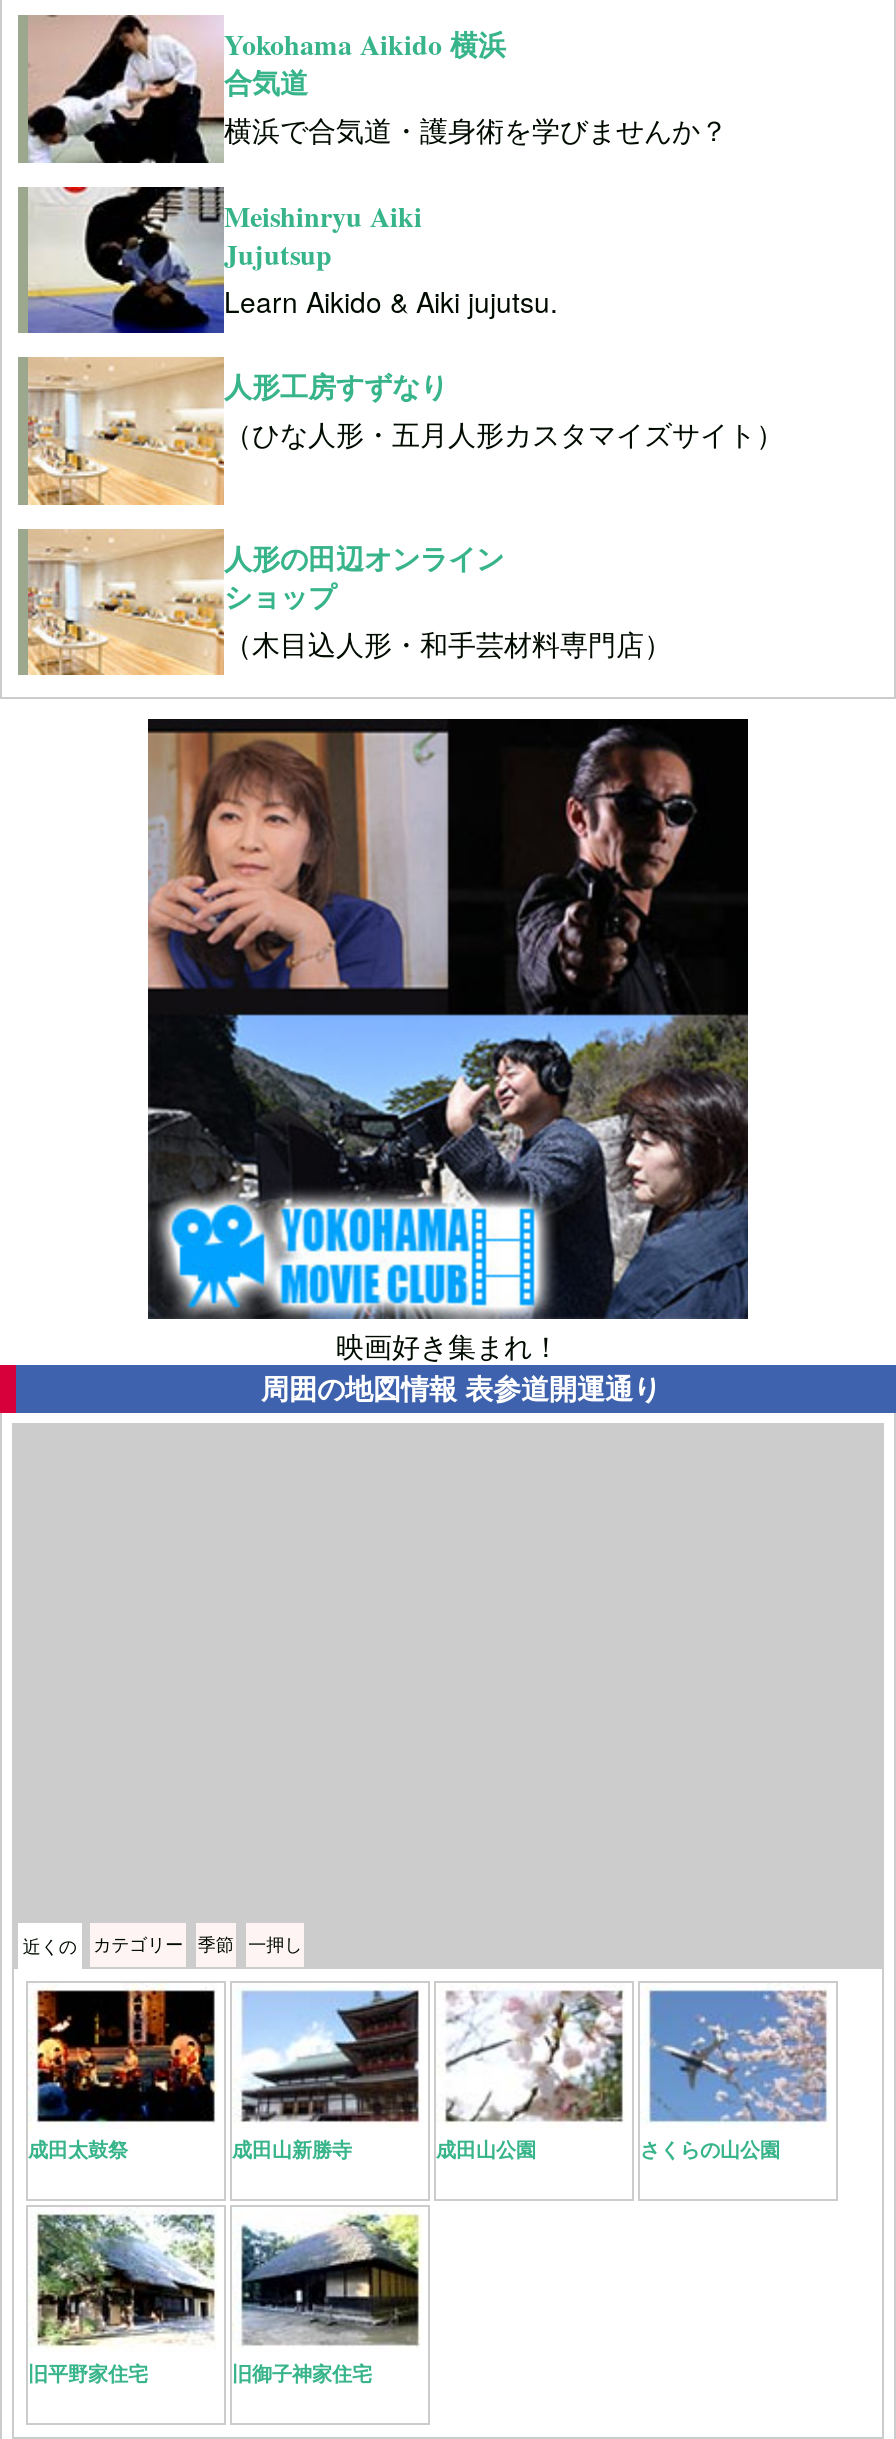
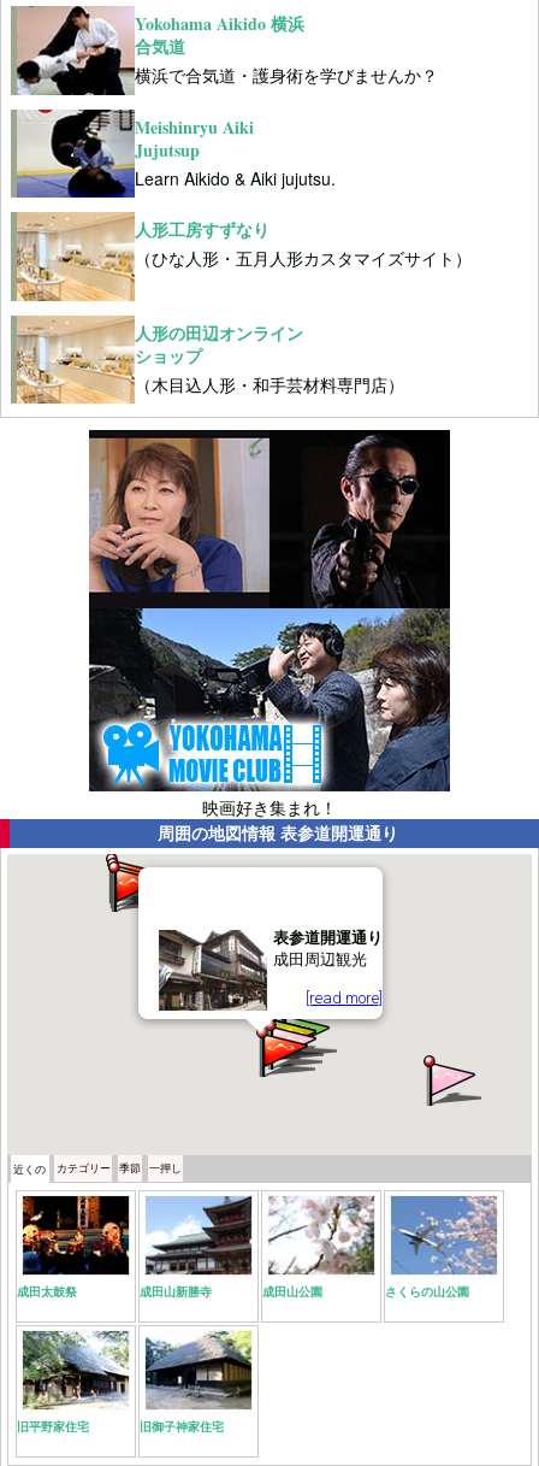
none -> [105,854,383,1078] [image] | 表参道開運通り | 成田周辺観光 | [read more]
none -> [422,1055,481,1107] [image]

